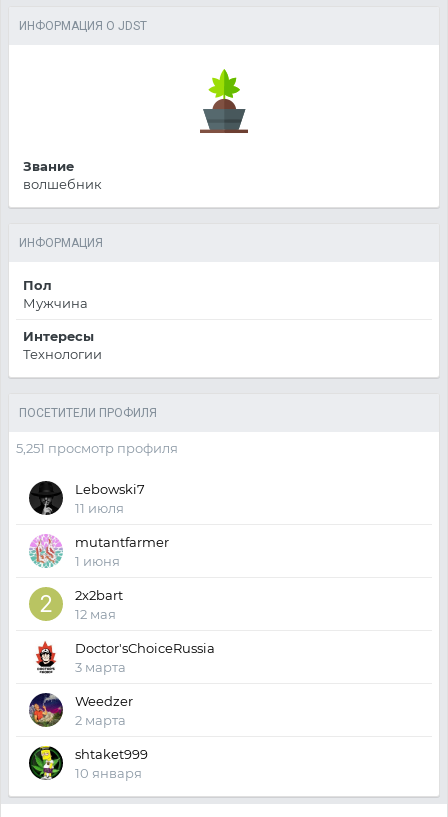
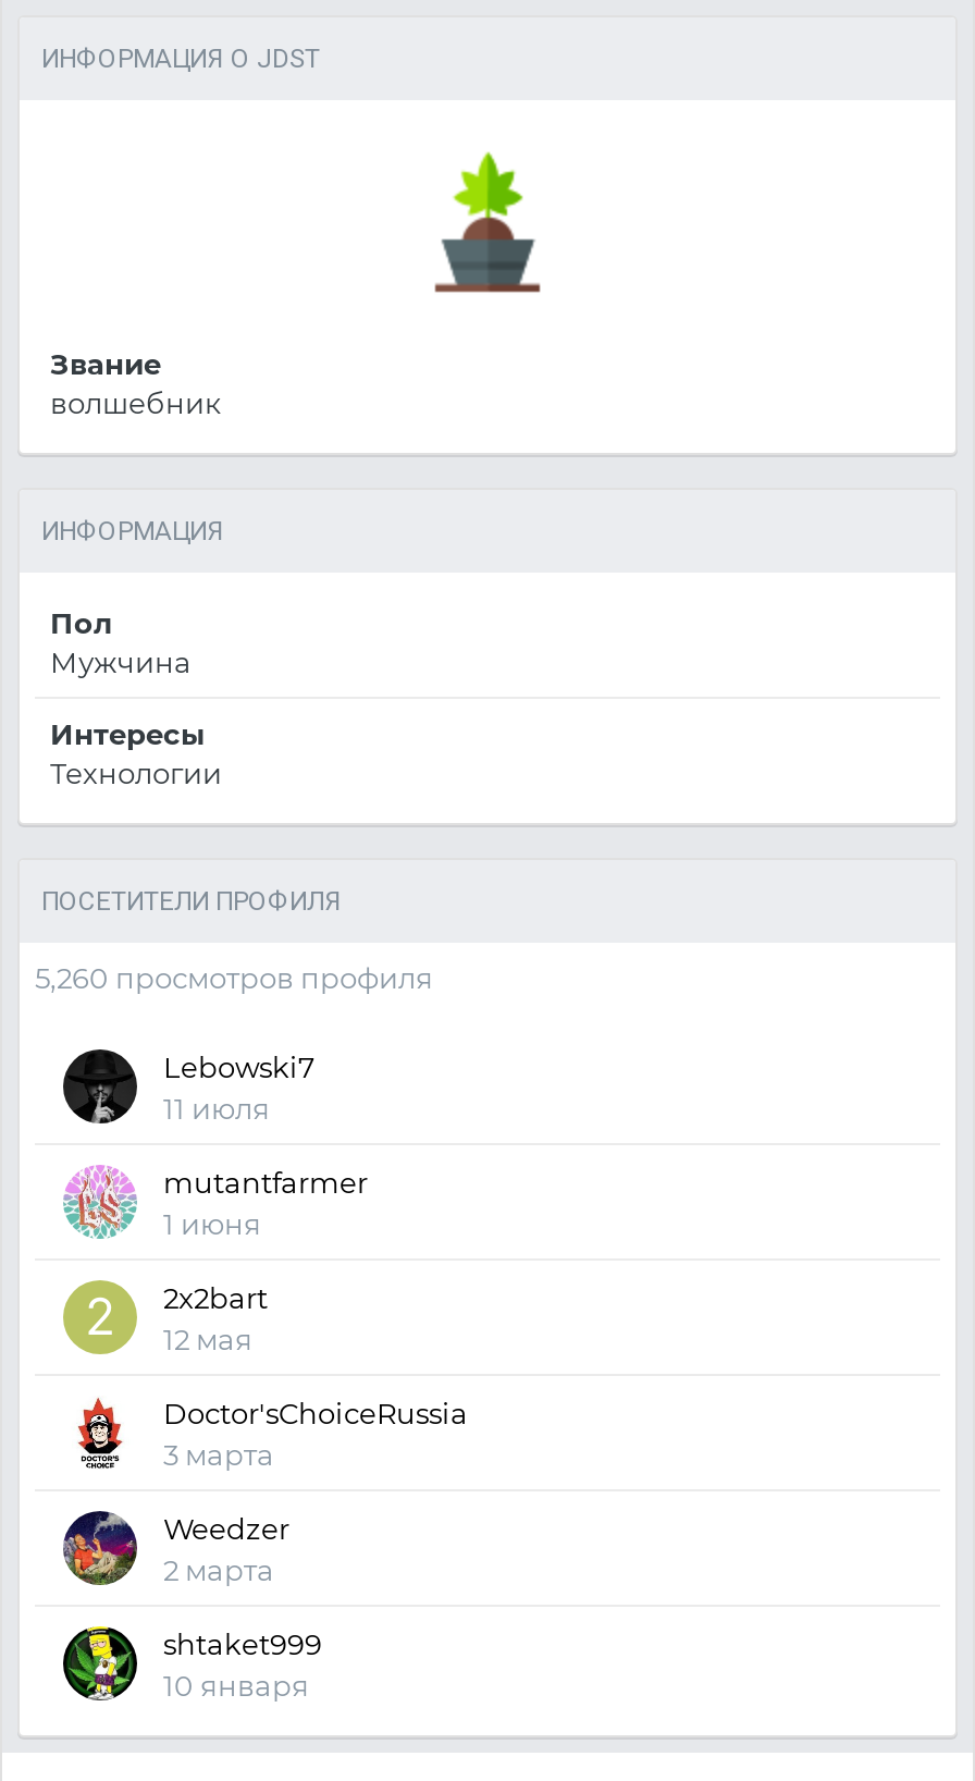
[16,440,178,456] 5,251 просмотр профиля -> [35,960,433,995] 5,260 просмотров профиля

